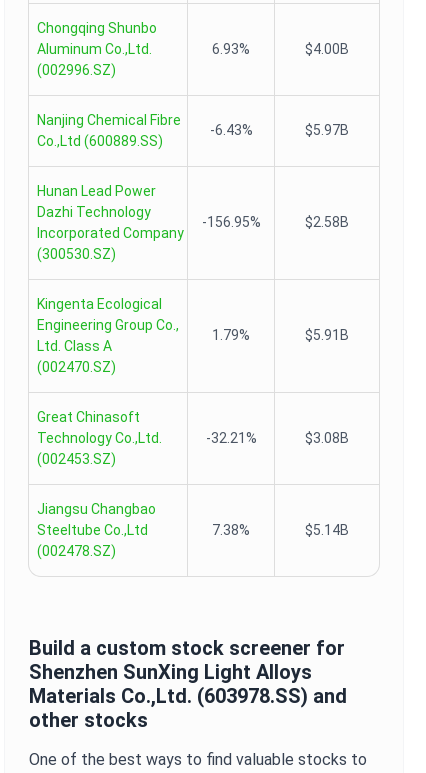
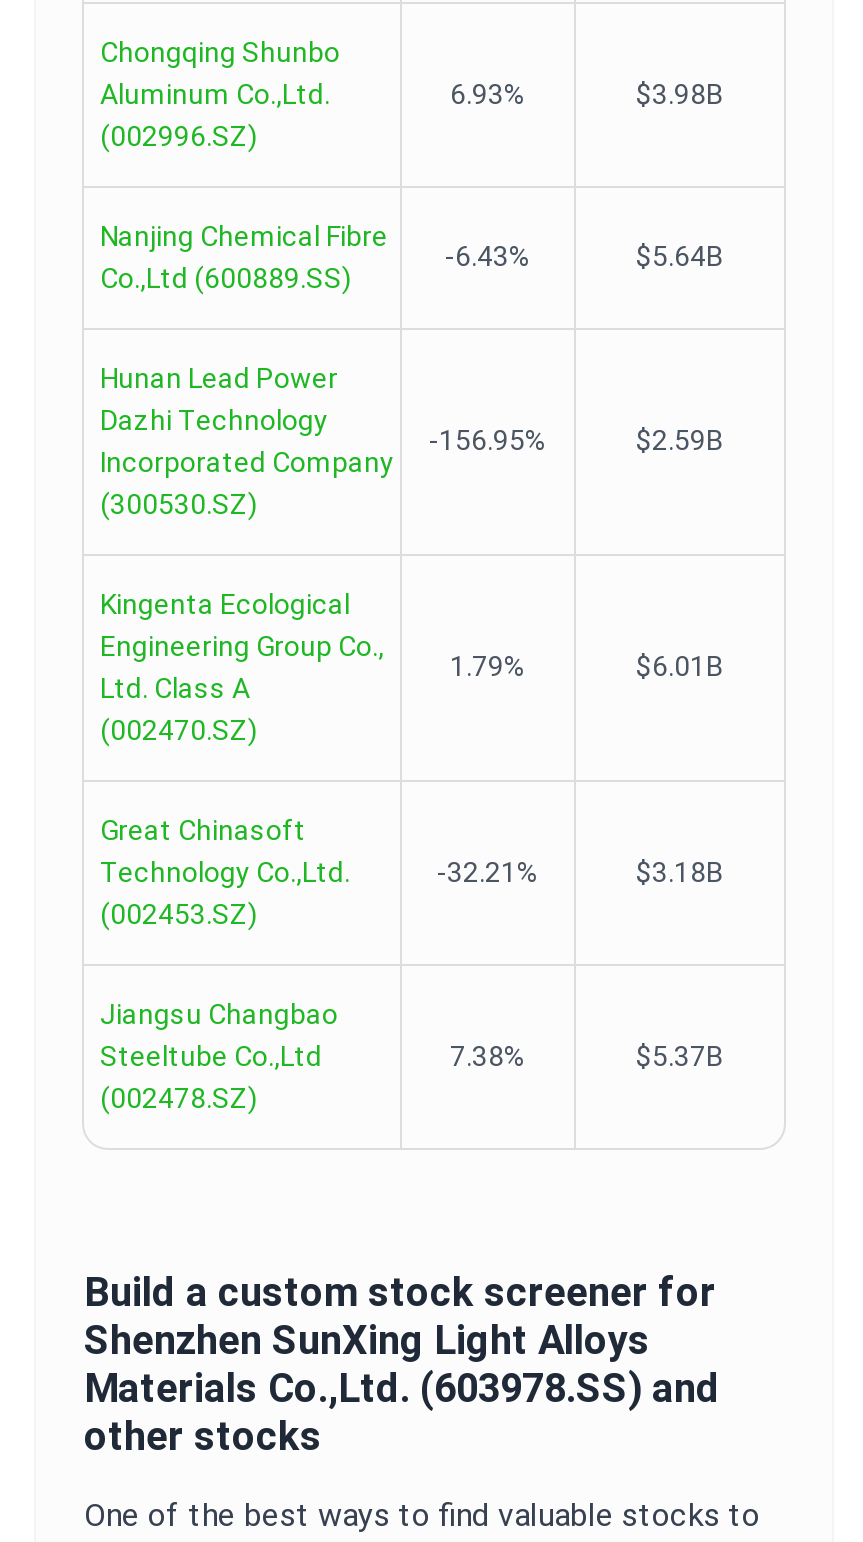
[305,41,349,57] $4.00B -> [636,78,724,110] $3.98B
[305,122,349,138] $5.97B -> [636,240,724,272] $5.64B
[305,214,349,230] $2.58B -> [636,424,724,456] $2.59B
[305,327,349,343] $5.91B -> [636,650,724,682] $6.01B
[305,430,349,446] $3.08B -> [636,856,724,888] $3.18B
[305,522,349,538] $5.14B -> [636,1040,724,1072] $5.37B

